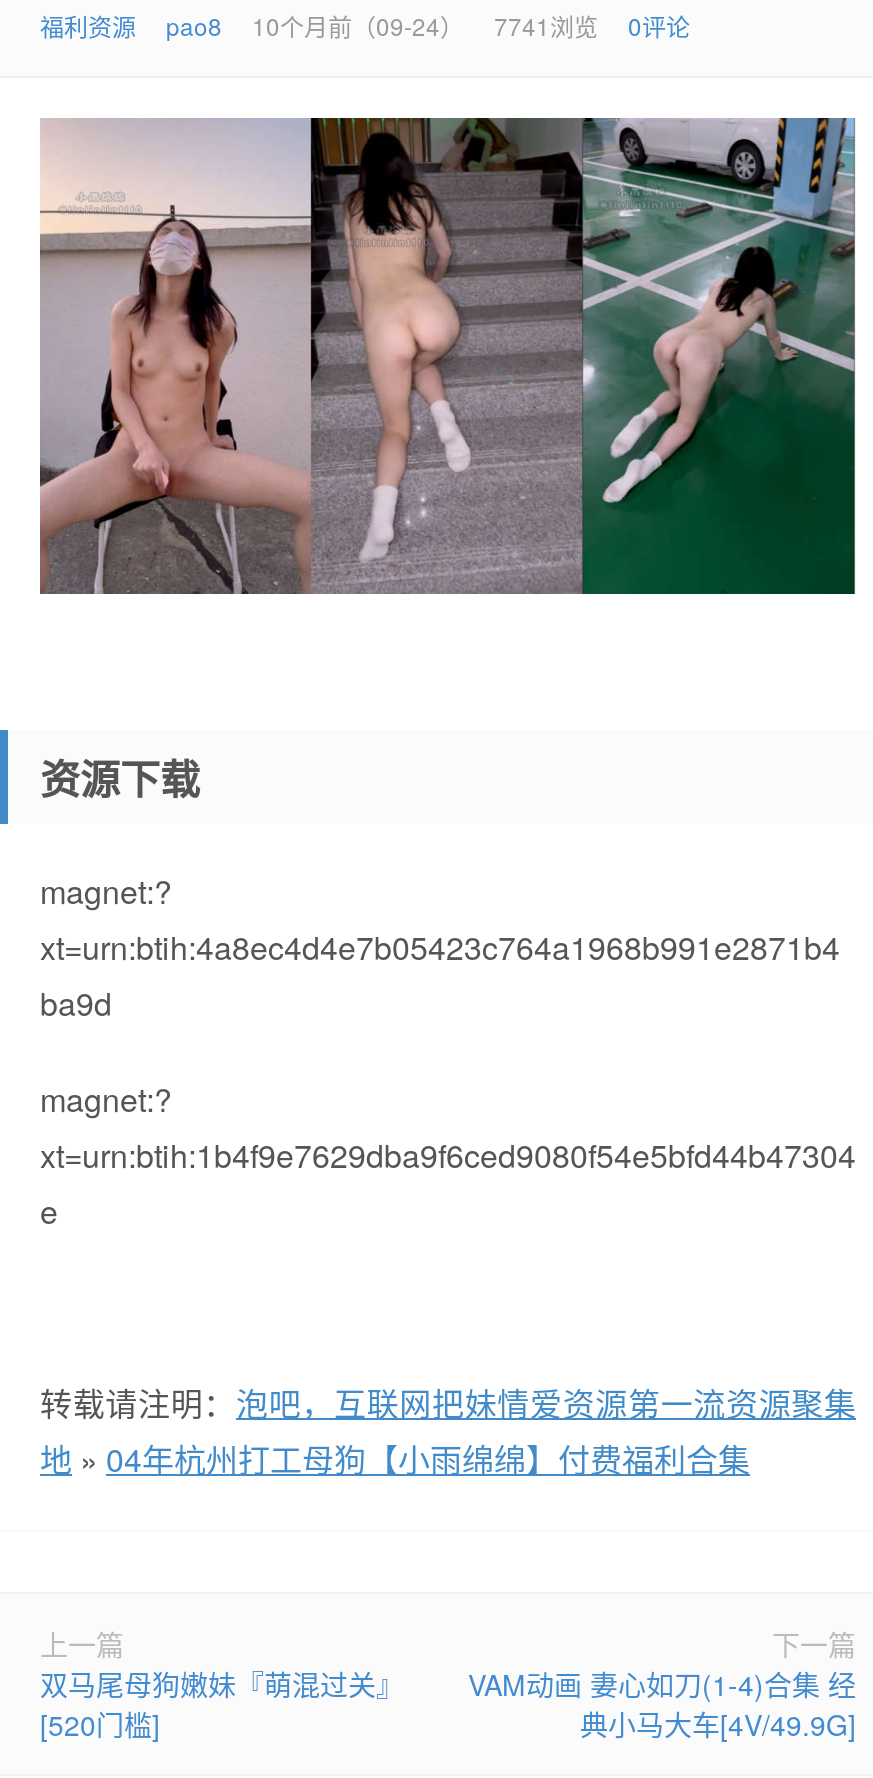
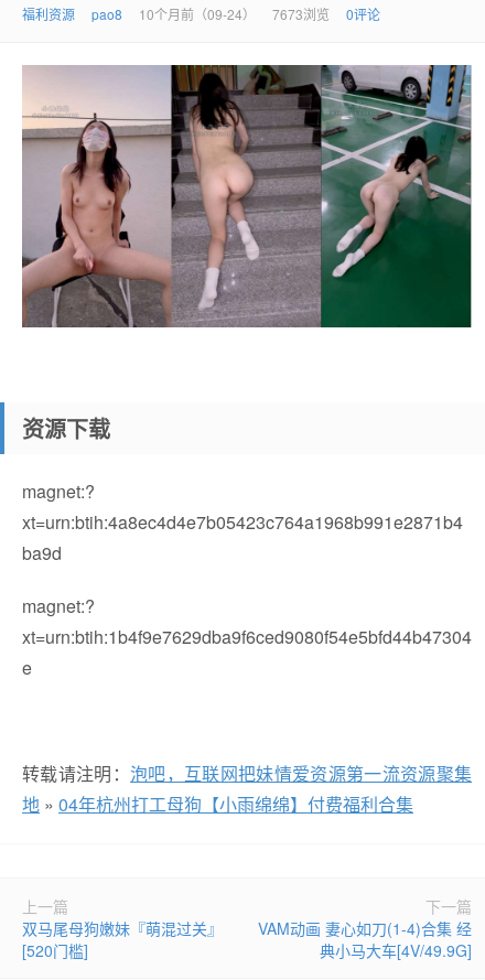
[40,8,690,42] 福利资源 pao8 10个月前（09-24） 7741浏览 0评论 -> [22,4,380,23] 福利资源 pao8 10个月前（09-24） 7673浏览 0评论

